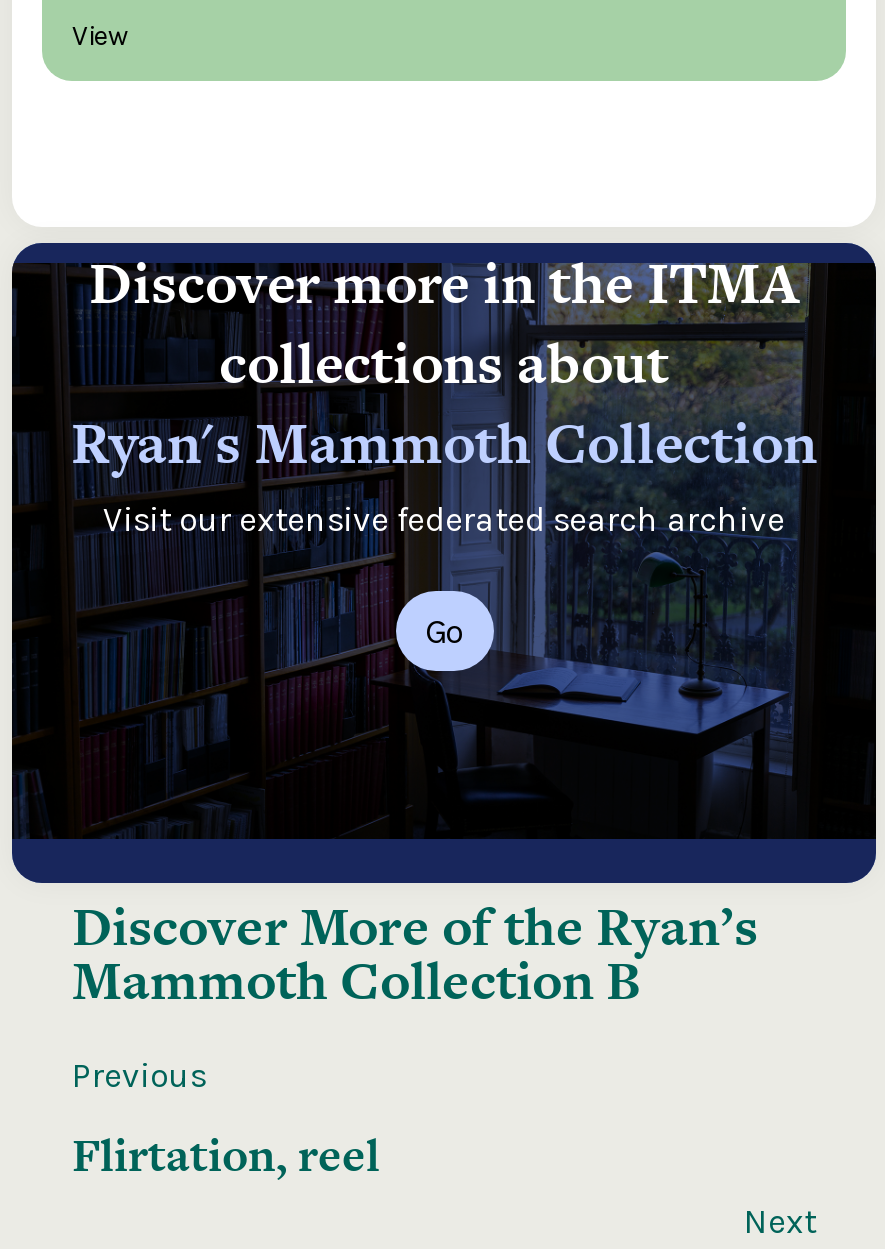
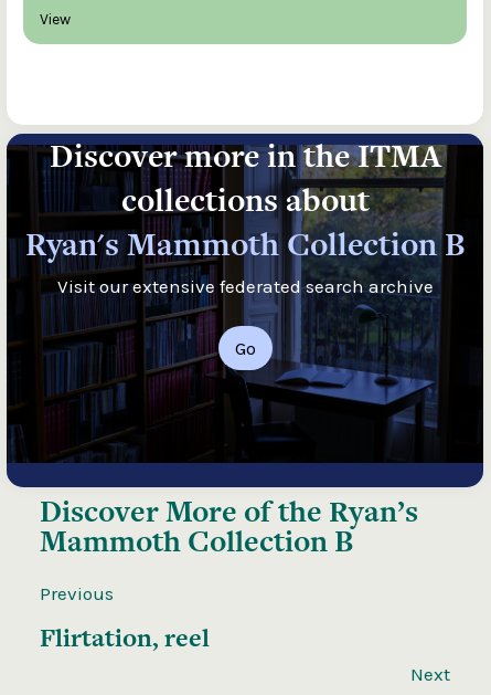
[71,402,817,482] Ryan's Mammoth Collection -> [25,222,465,266] Ryan's Mammoth Collection B

